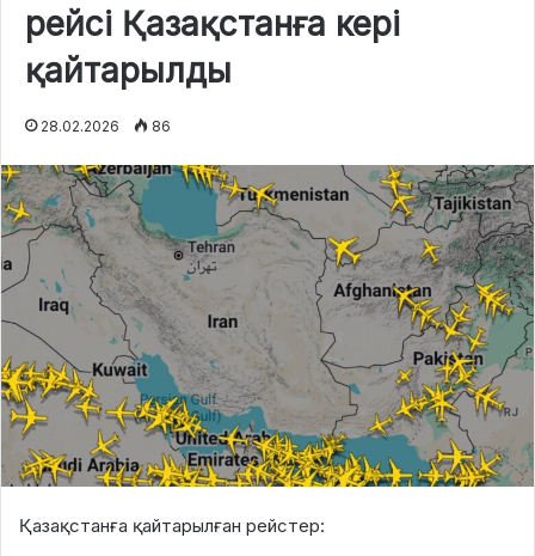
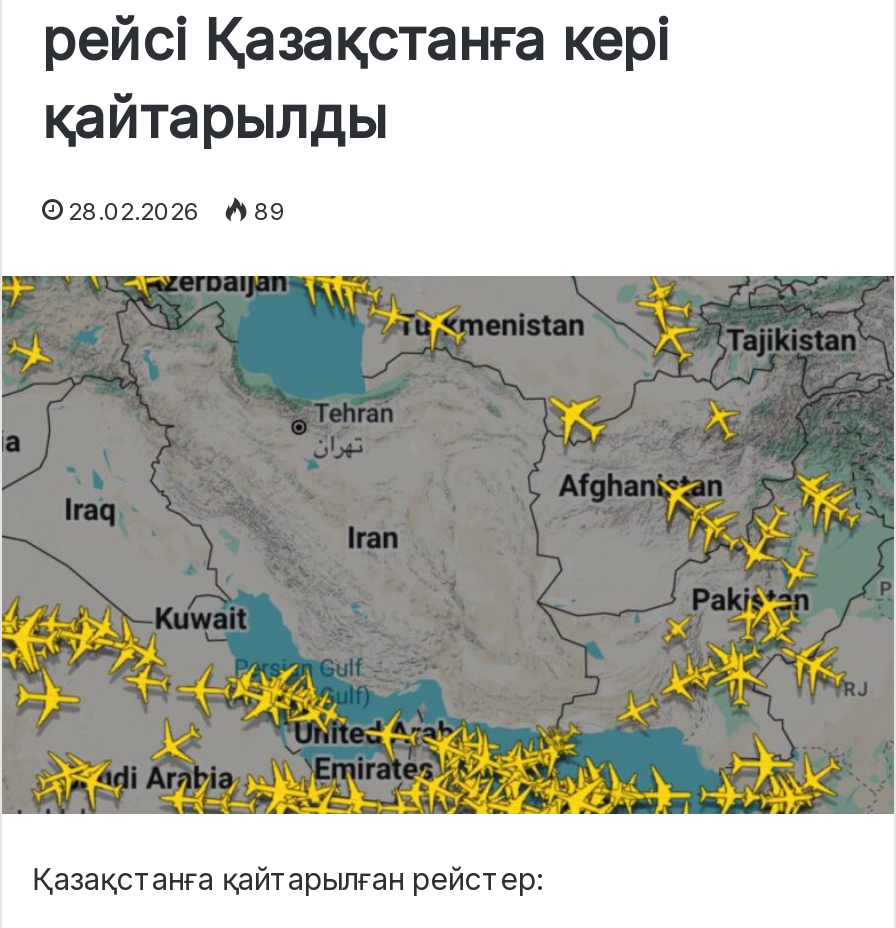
[41,117,171,135] 28.02.2026 86 -> [68,196,286,226] 28.02.2026 89

